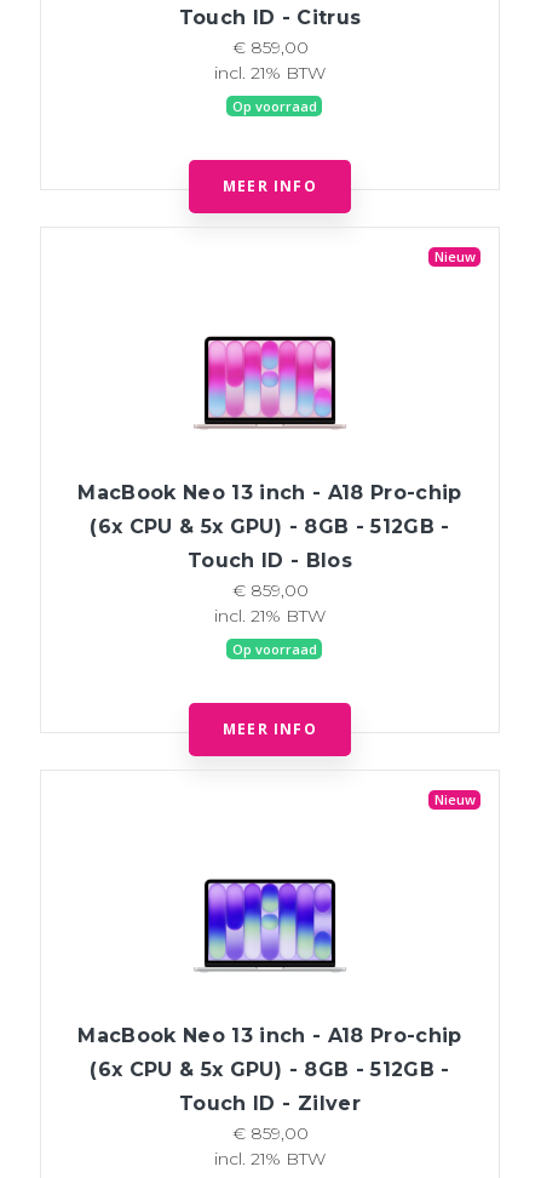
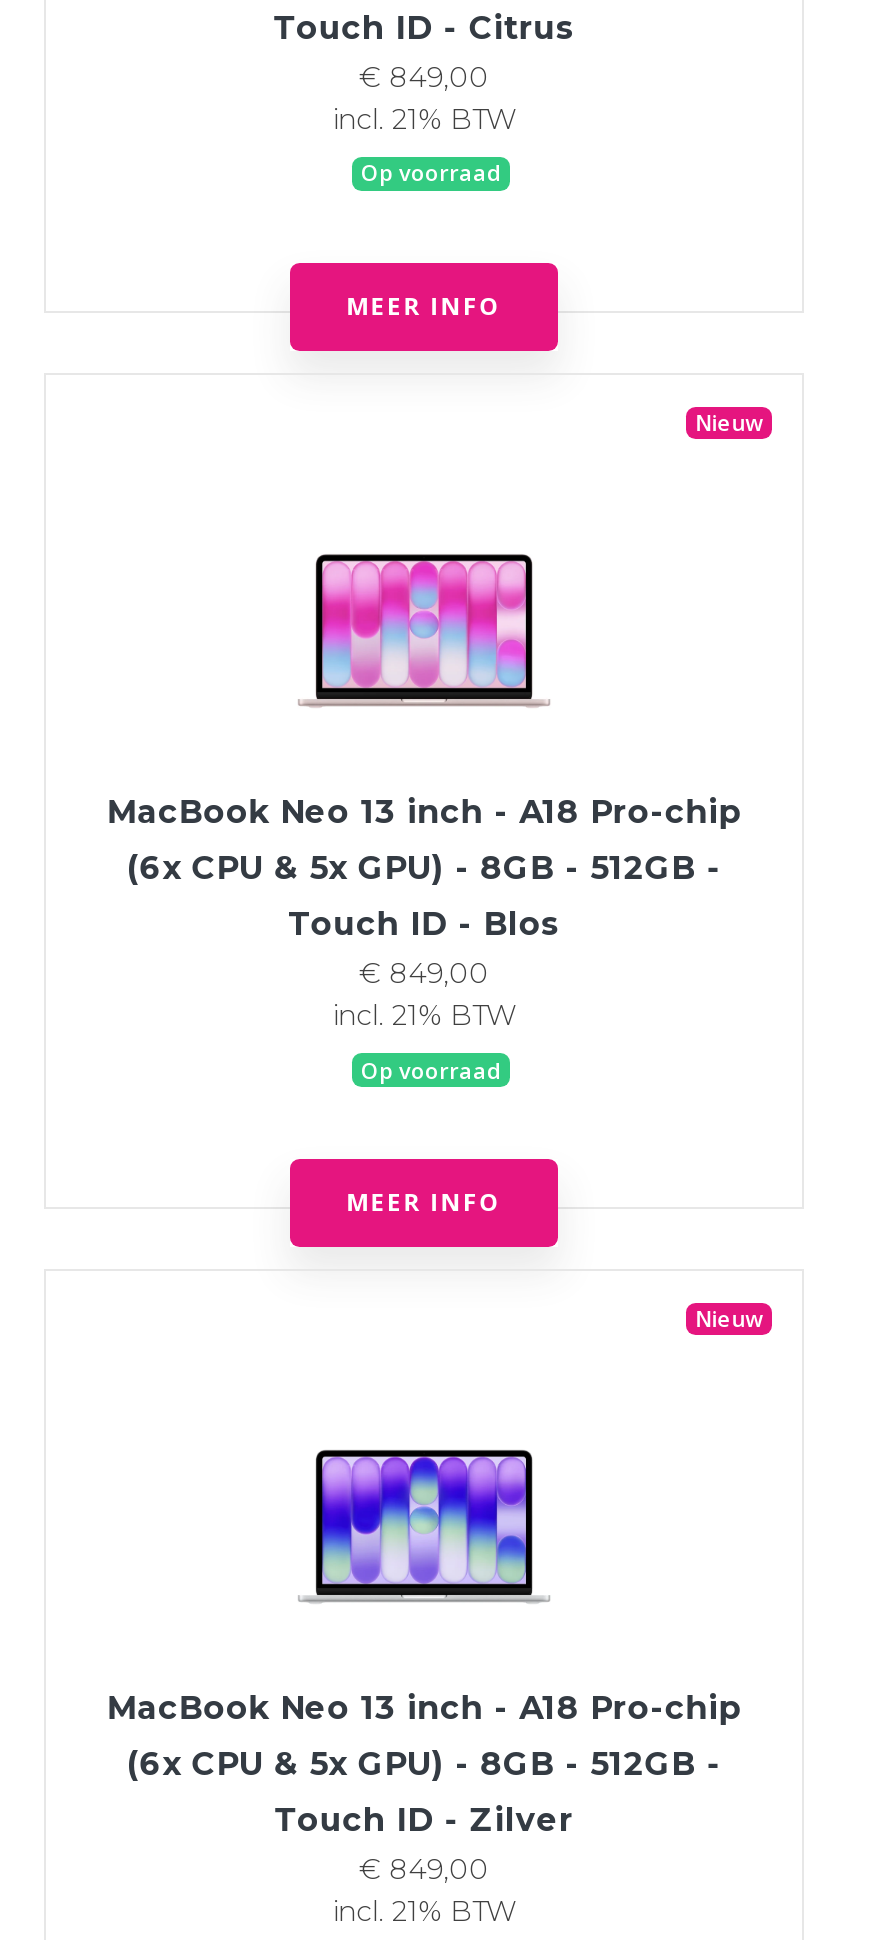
[232,36,308,58] € 859,00 -> [359,59,489,95] € 849,00
[232,580,308,601] € 859,00 -> [359,955,489,991] € 849,00
[232,1123,308,1144] € 859,00 -> [359,1852,489,1888] € 849,00

